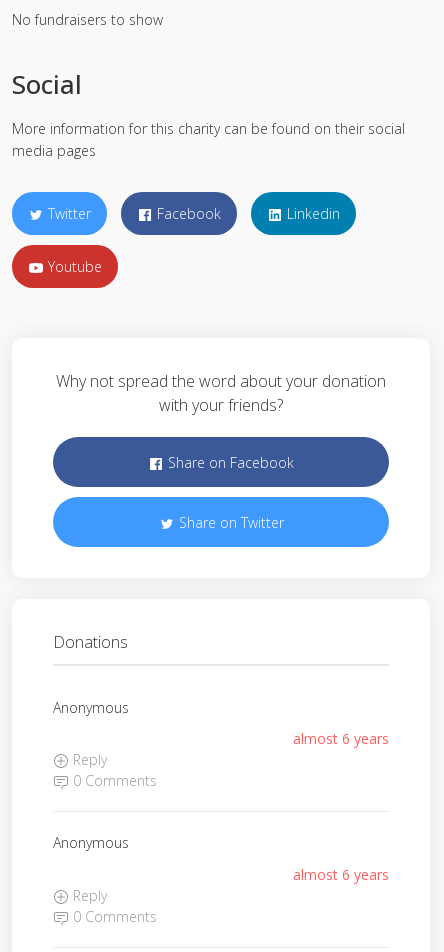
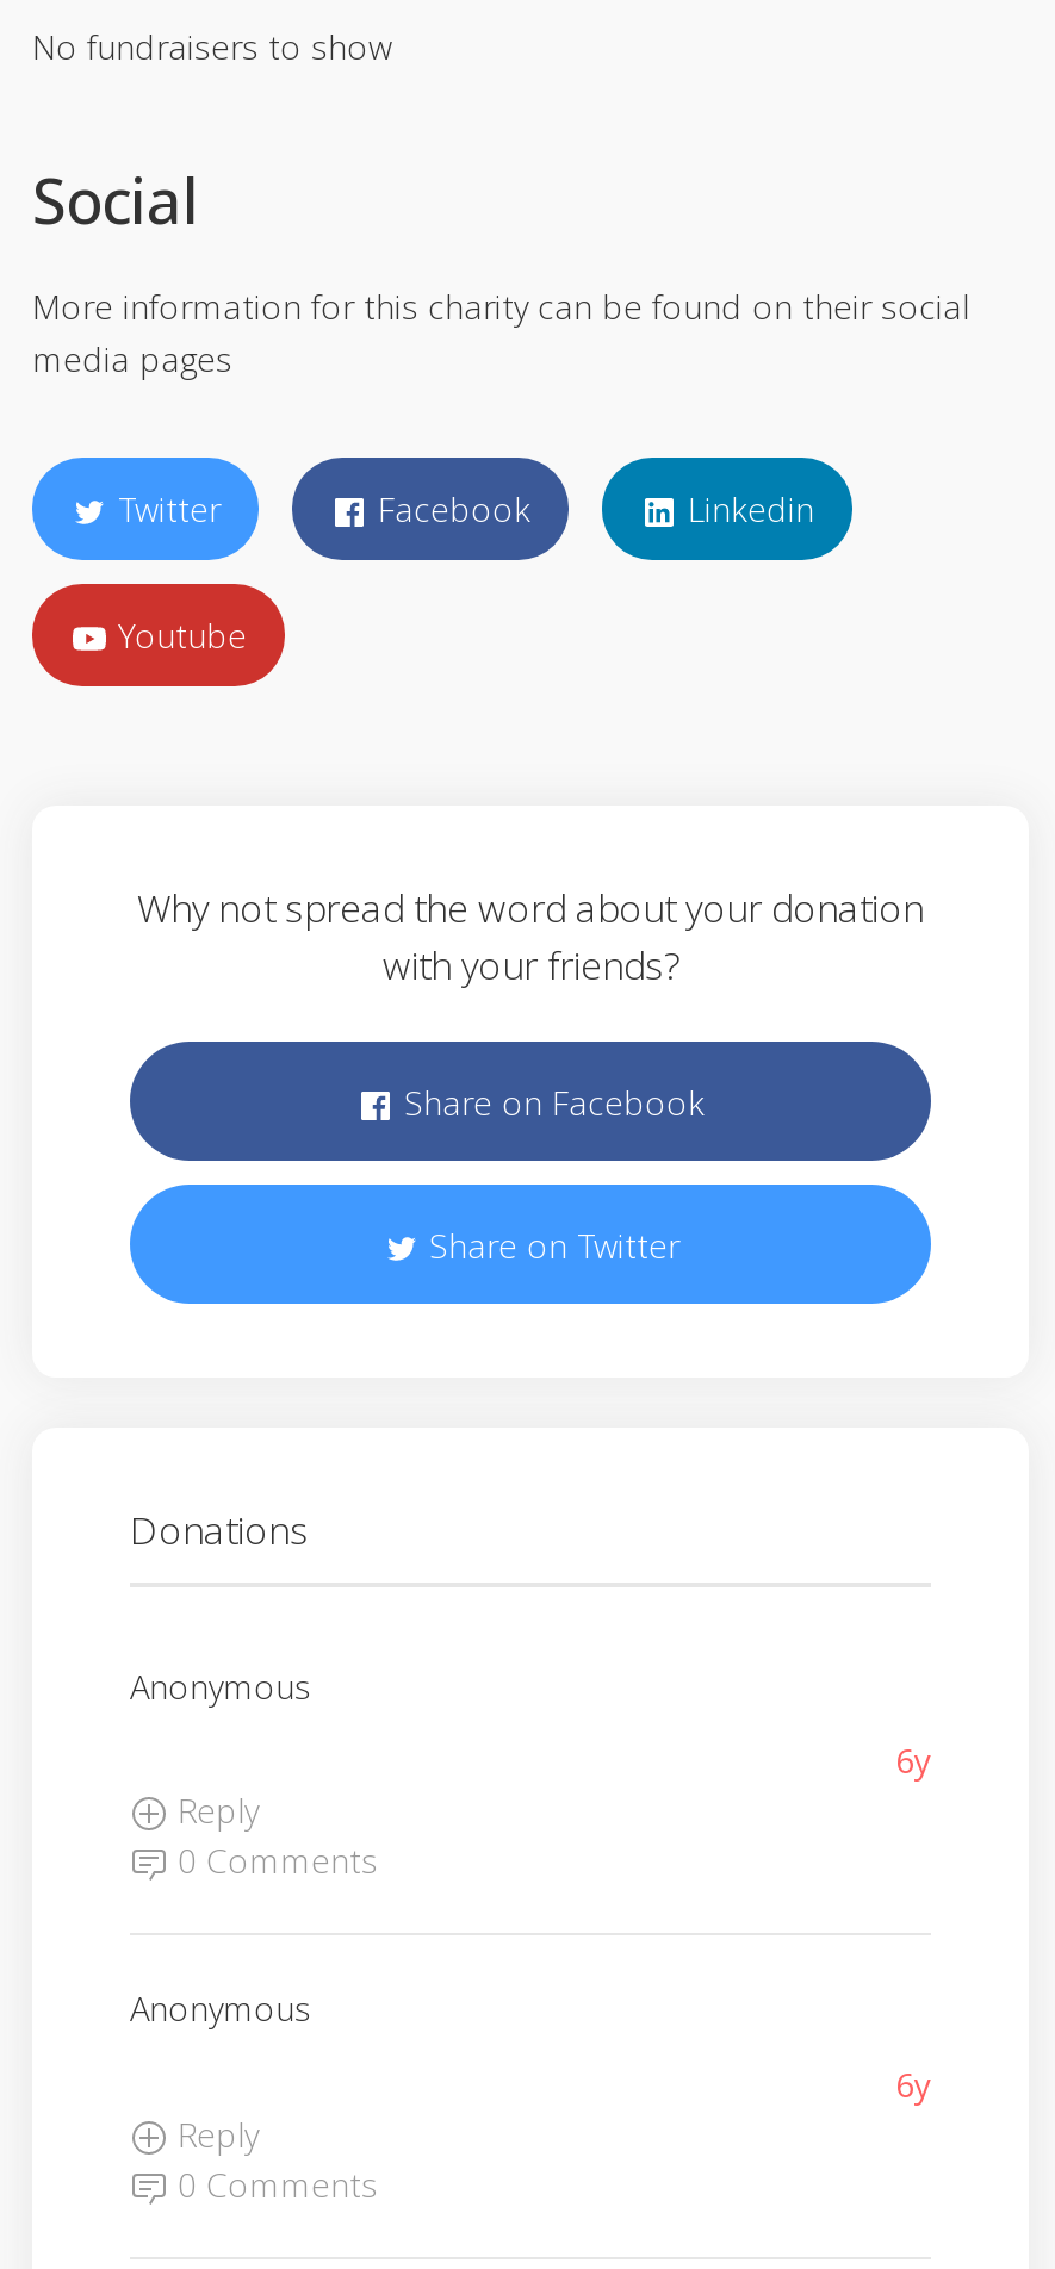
[293,729,389,748] almost 6 years -> [895,1738,931,1783] 6y
[293,864,389,883] almost 6 years -> [895,2060,931,2106] 6y

